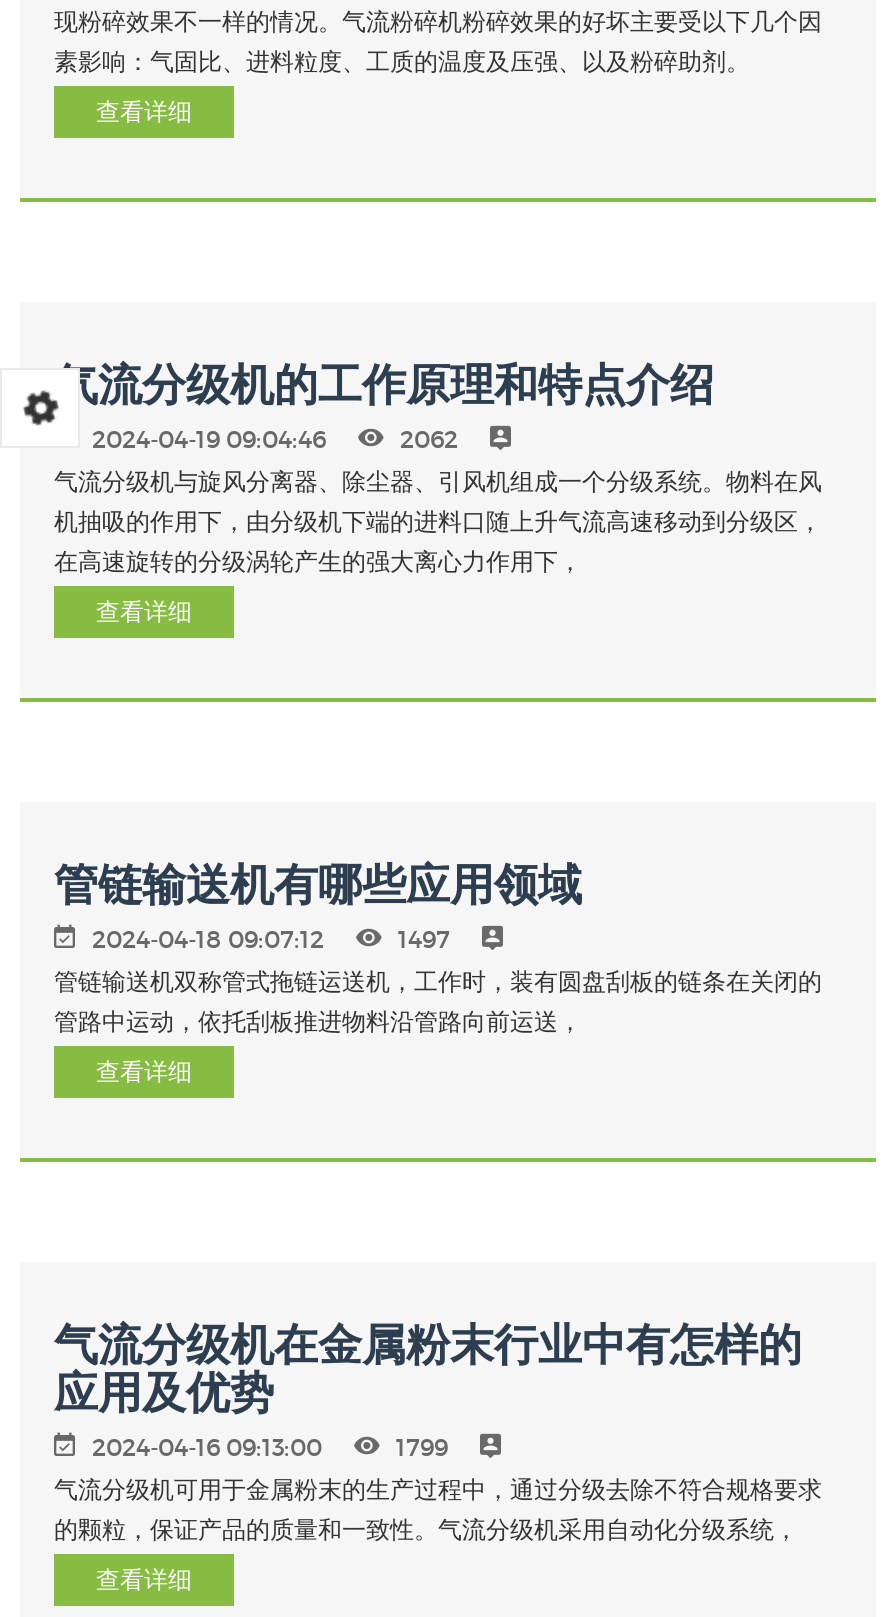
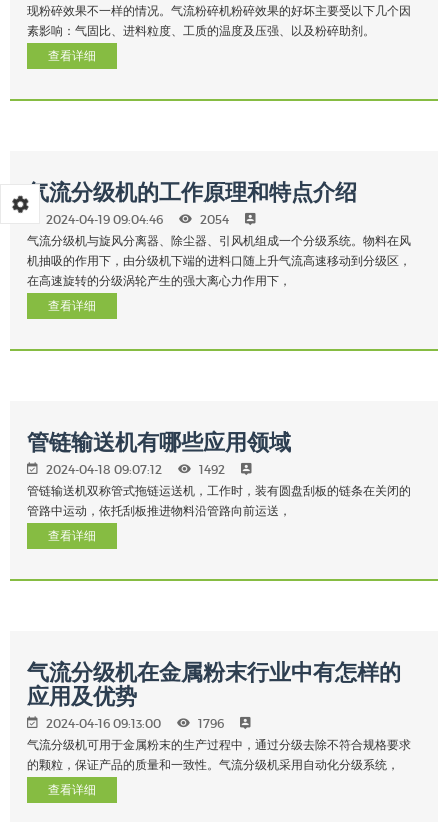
[400,424,458,454] 2062 -> [200,212,229,227] 2054
[398,924,450,954] 1497 -> [199,462,225,477] 1492
[396,1432,448,1462] 1799 -> [198,716,224,731] 1796

